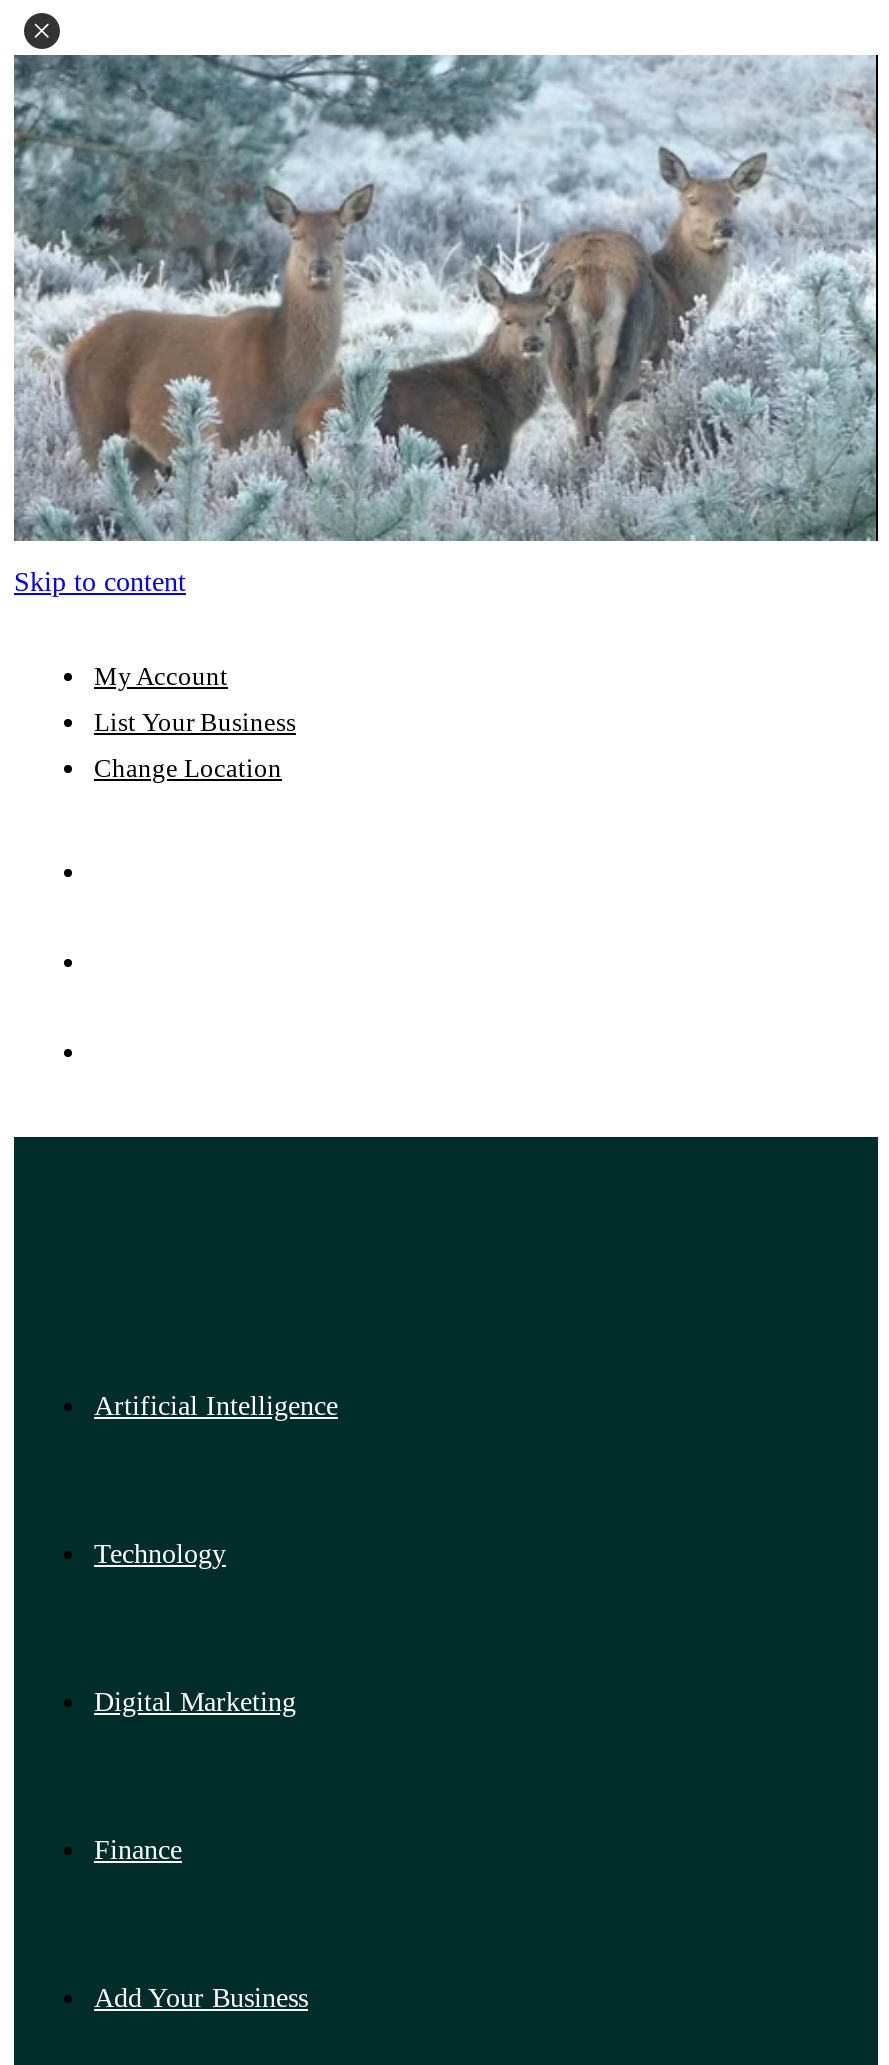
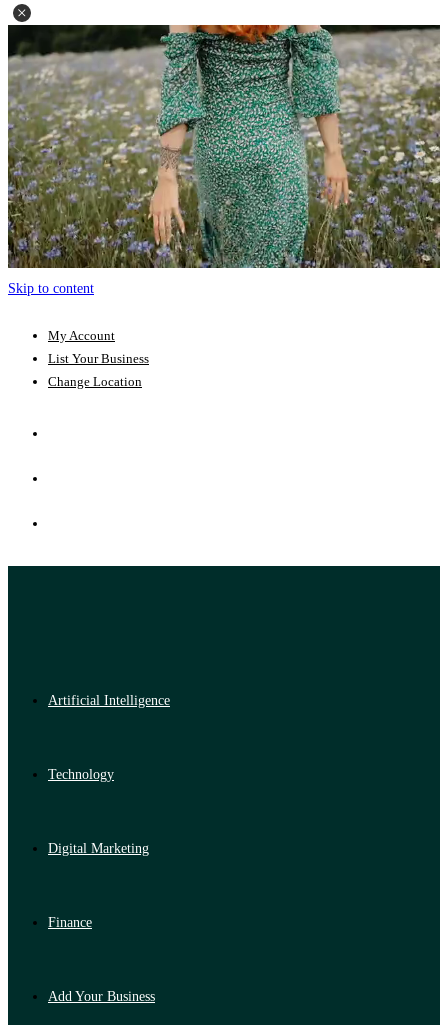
[12,53,880,543] [image] -> [7,24,441,269] [image]

